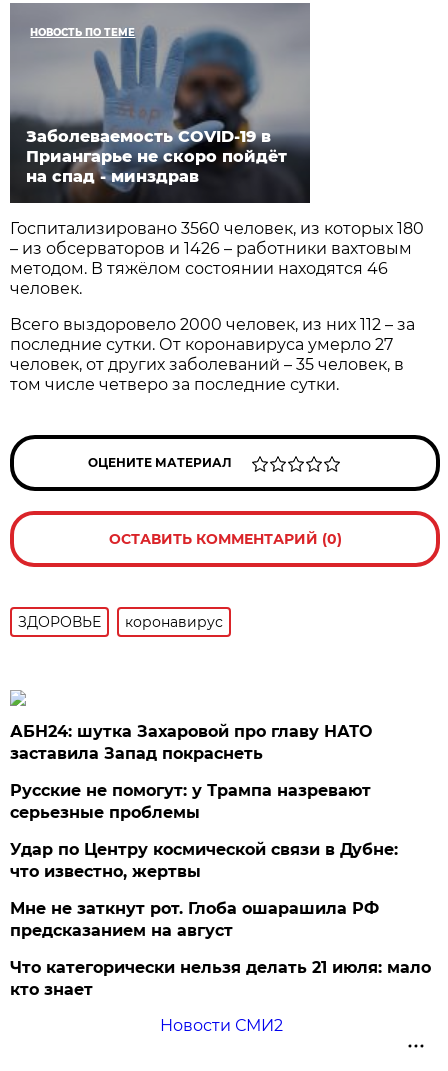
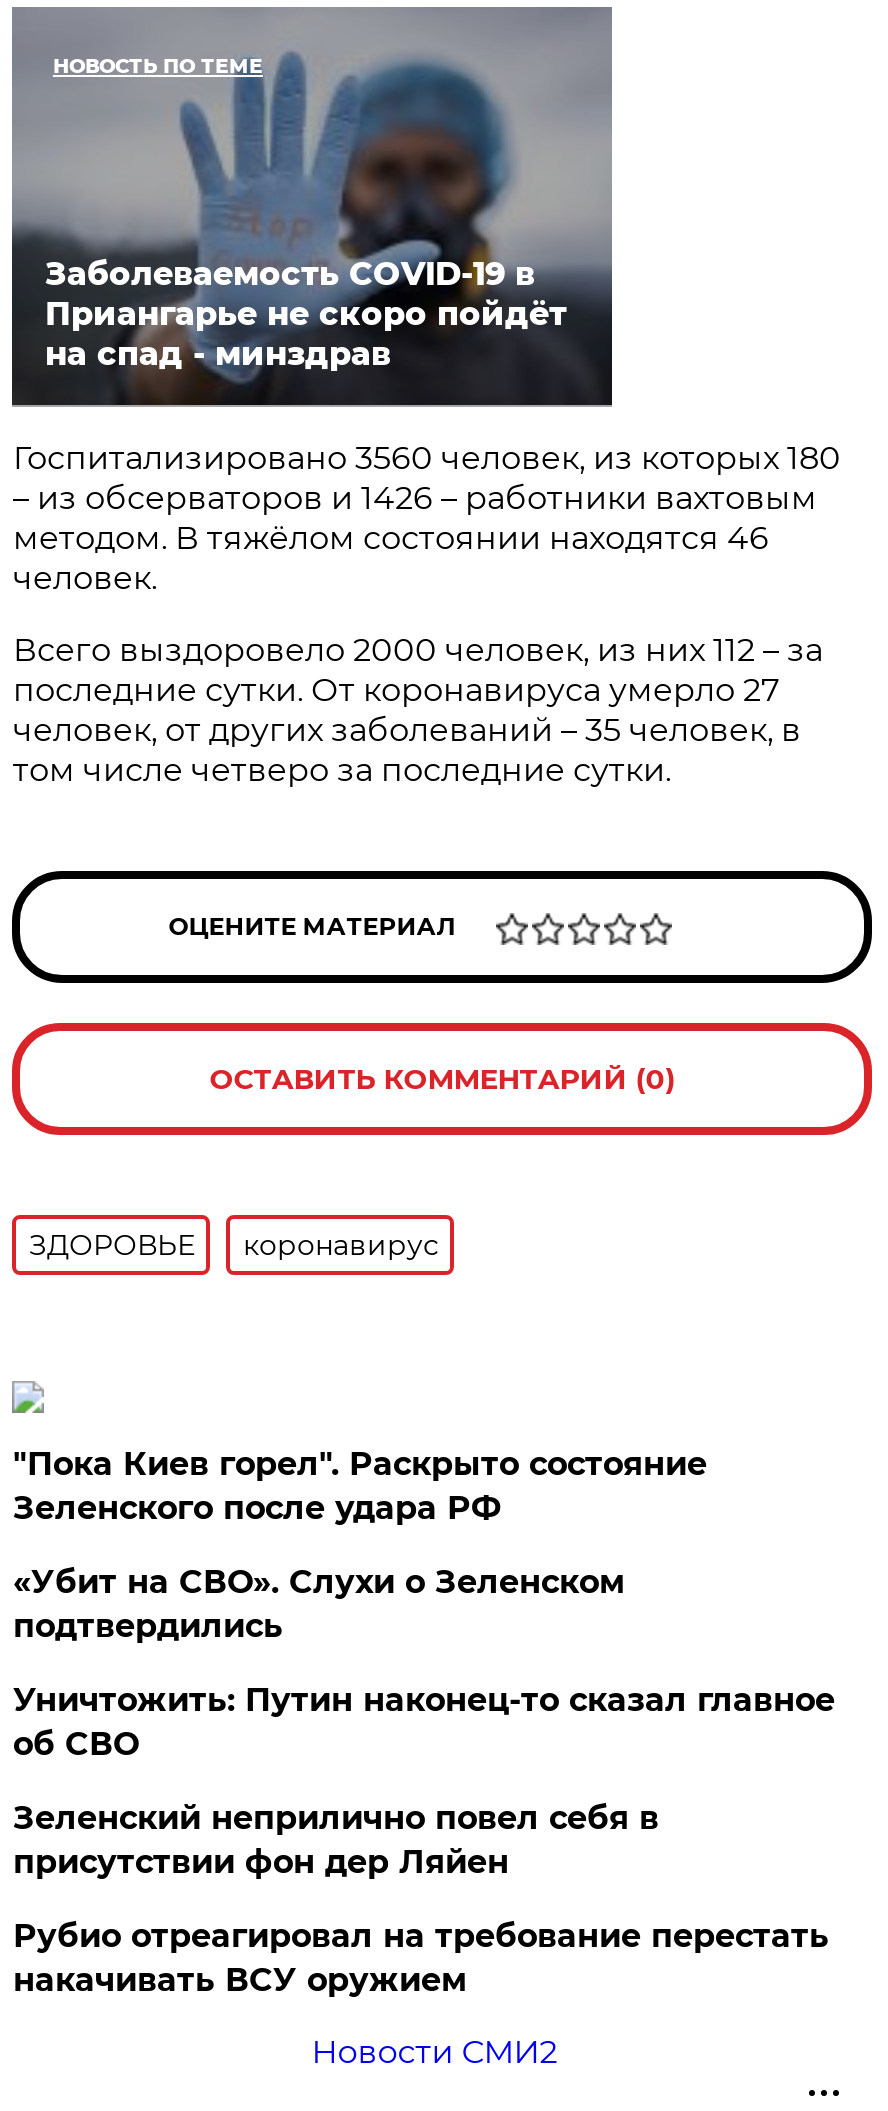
[10,722,372,763] АБН24: шутка Захаровой про главу НАТО | заставила Запад покраснеть -> [13,1445,707,1527] "Пока Киев горел". Раскрыто состояние | Зеленского после удара РФ
[10,781,371,822] Русские не помогут: у Трампа назревают | серьезные проблемы -> [13,1563,625,1645] «Убит на СВО». Слухи о Зеленском | подтвердились
[10,840,398,881] Удар по Центру космической связи в Дубне: | что известно, жертвы -> [13,1681,835,1763] Уничтожить: Путин наконец-то сказал главное | об СВО
[10,899,379,940] Мне не заткнут рот. Глоба ошарашила РФ | предсказанием на август -> [13,1799,659,1881] Зеленский неприлично повел cебя в | присутствии фон дер Ляйен
[10,958,431,999] Что категорически нельзя делать 21 июля: мало | кто знает -> [13,1917,829,1999] Рубио отреагировал на требование перестать | накачивать ВСУ оружием

